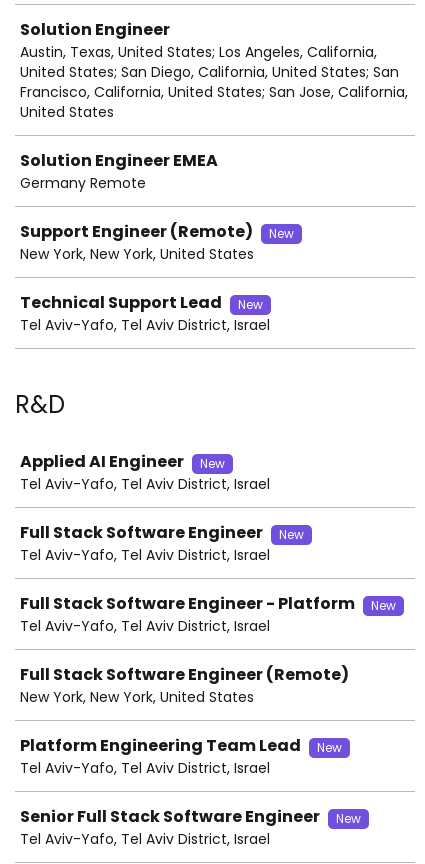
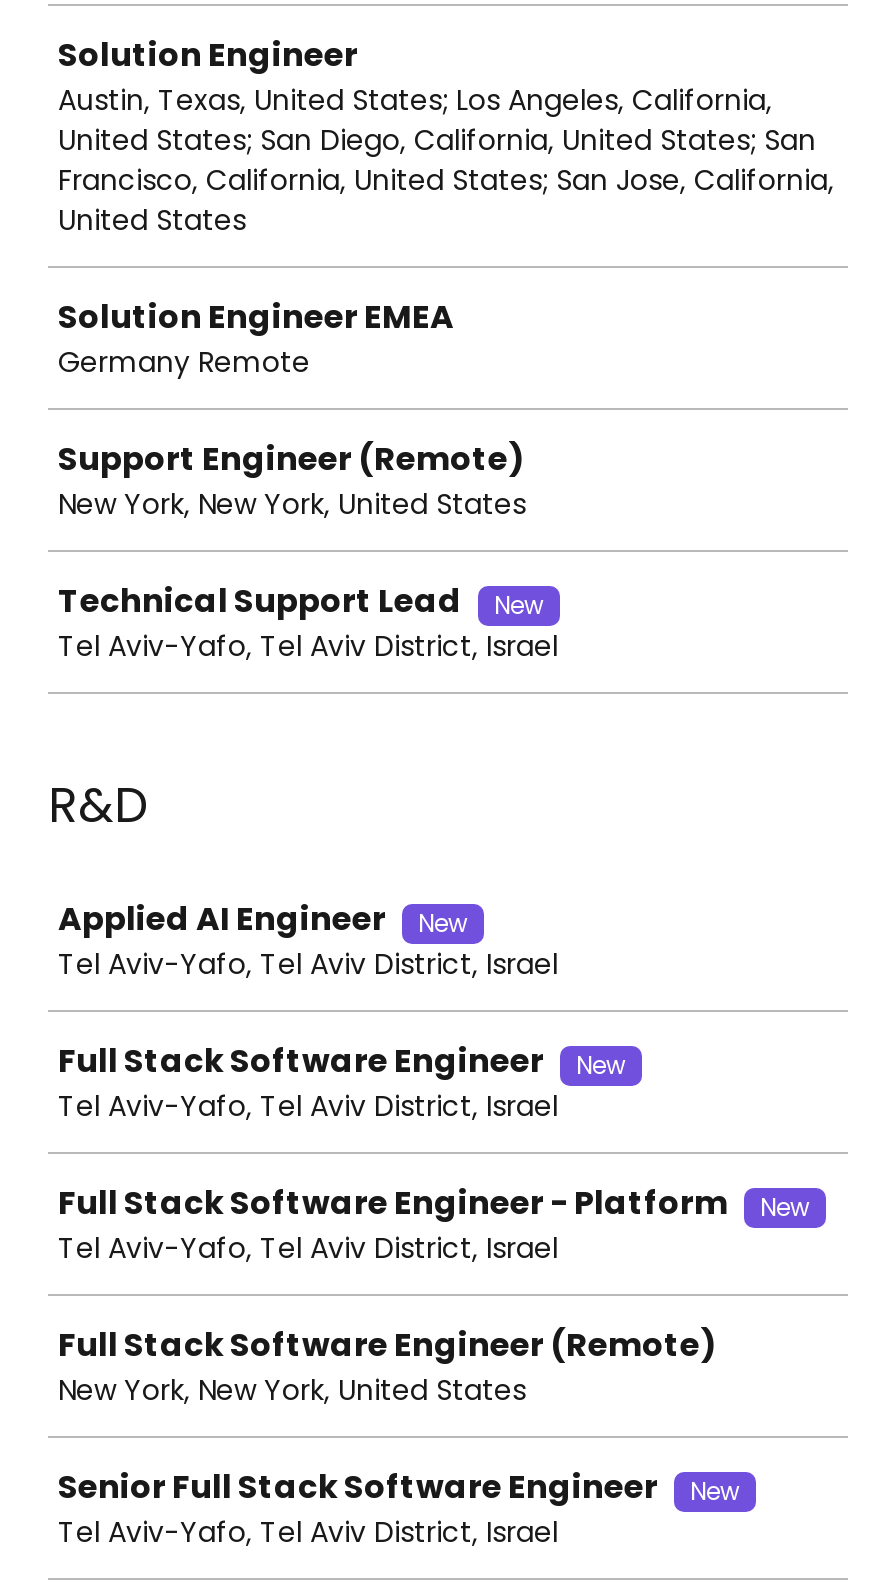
[269,225,294,242] New -> none
[20,734,342,778] Platform Engineering Team Lead | New | Tel Aviv-Yafo, Tel Aviv District, Israel -> none

